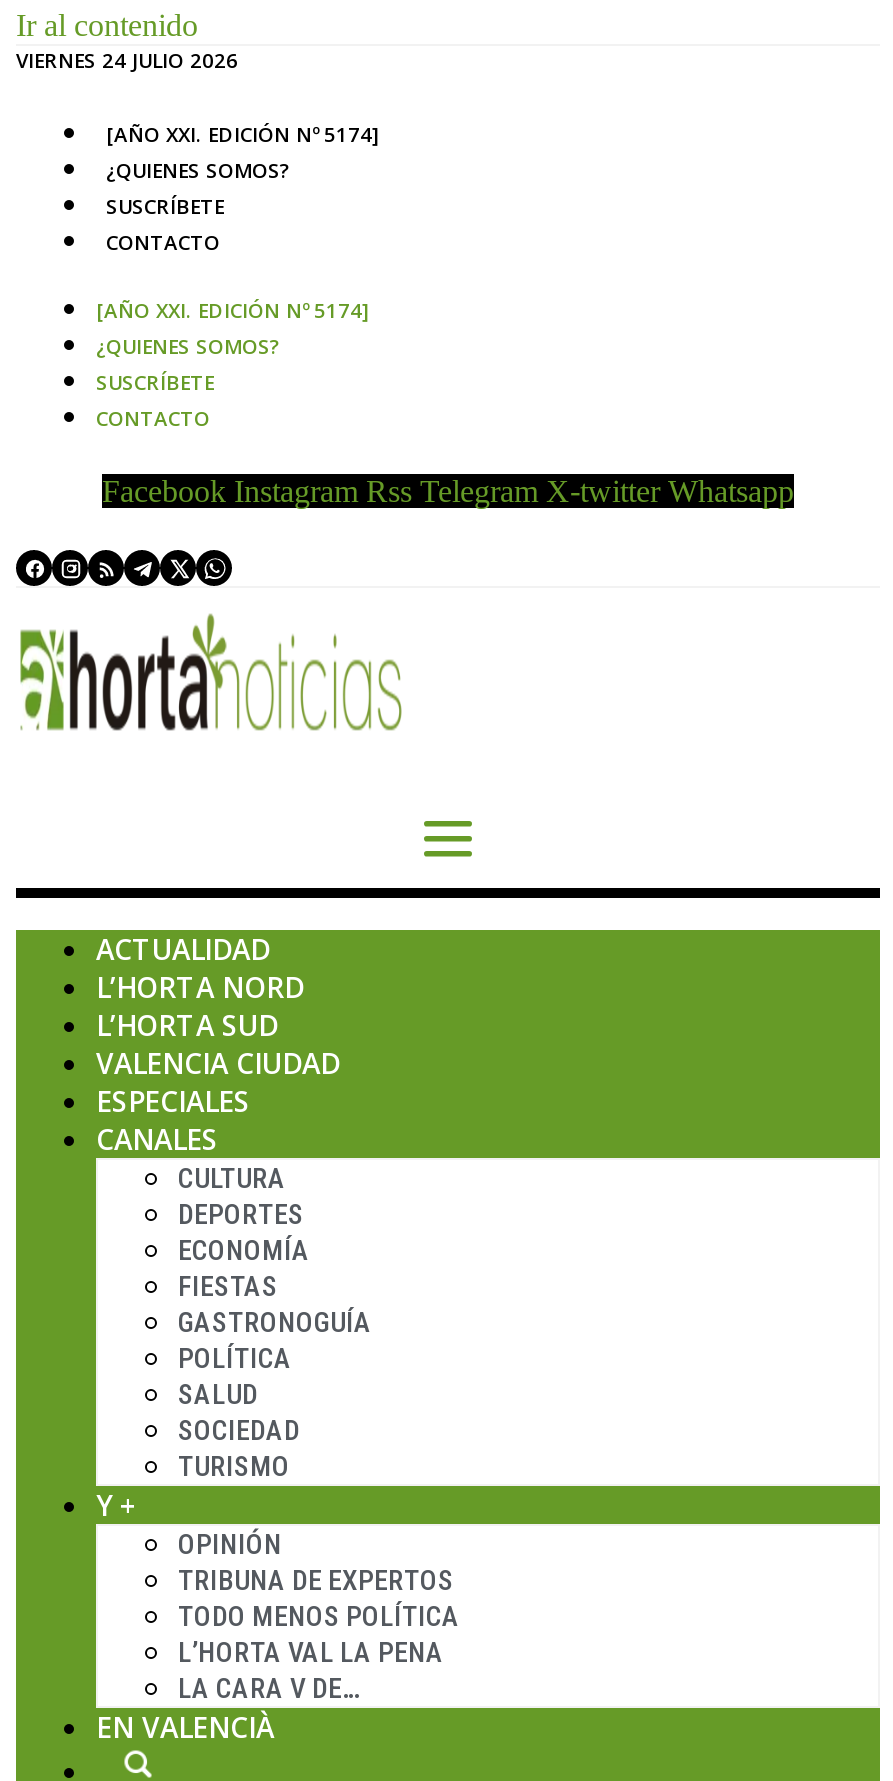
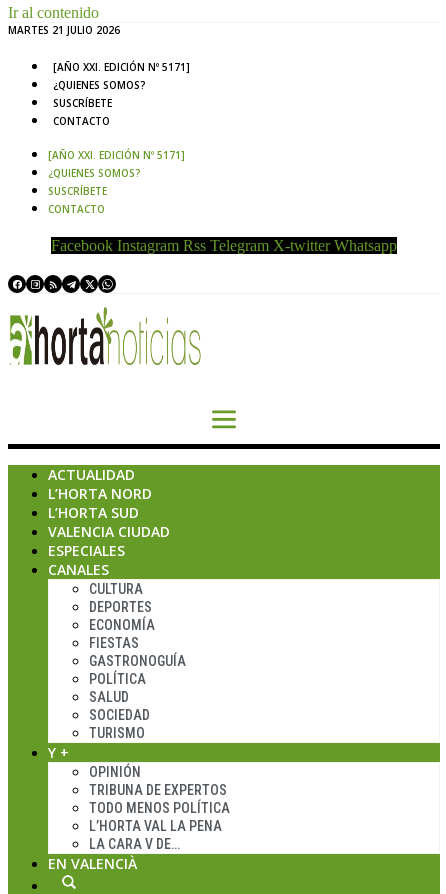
[16,46,238,74] VIERNES 24 JULIO 2026 -> [8,23,120,37] MARTES 21 JULIO 2026
[106,120,380,148] [AÑO XXI. EDICIÓN Nº 5174] -> [53,60,190,74] [AÑO XXI. EDICIÓN Nº 5171]
[96,296,370,324] [AÑO XXI. EDICIÓN Nº 5174] -> [48,148,185,162] [AÑO XXI. EDICIÓN Nº 5171]

